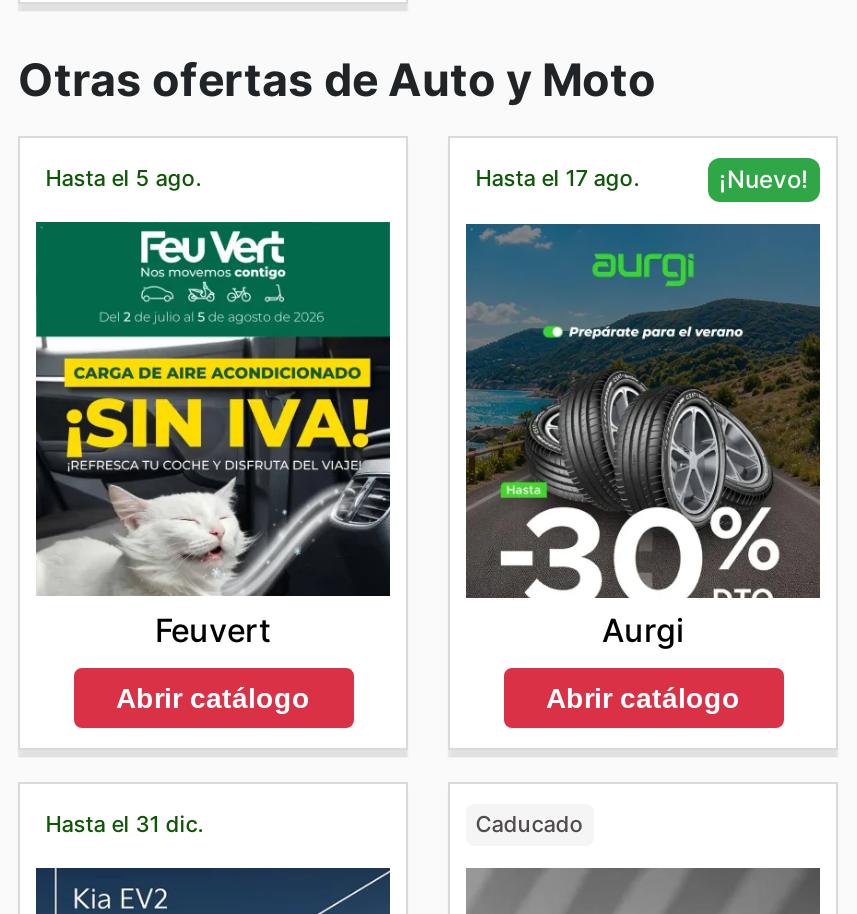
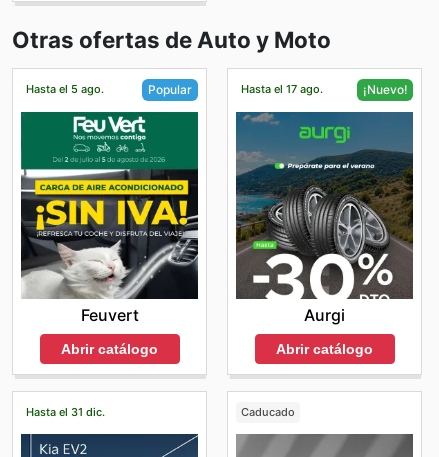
none -> [148,82,192,97] Popular

